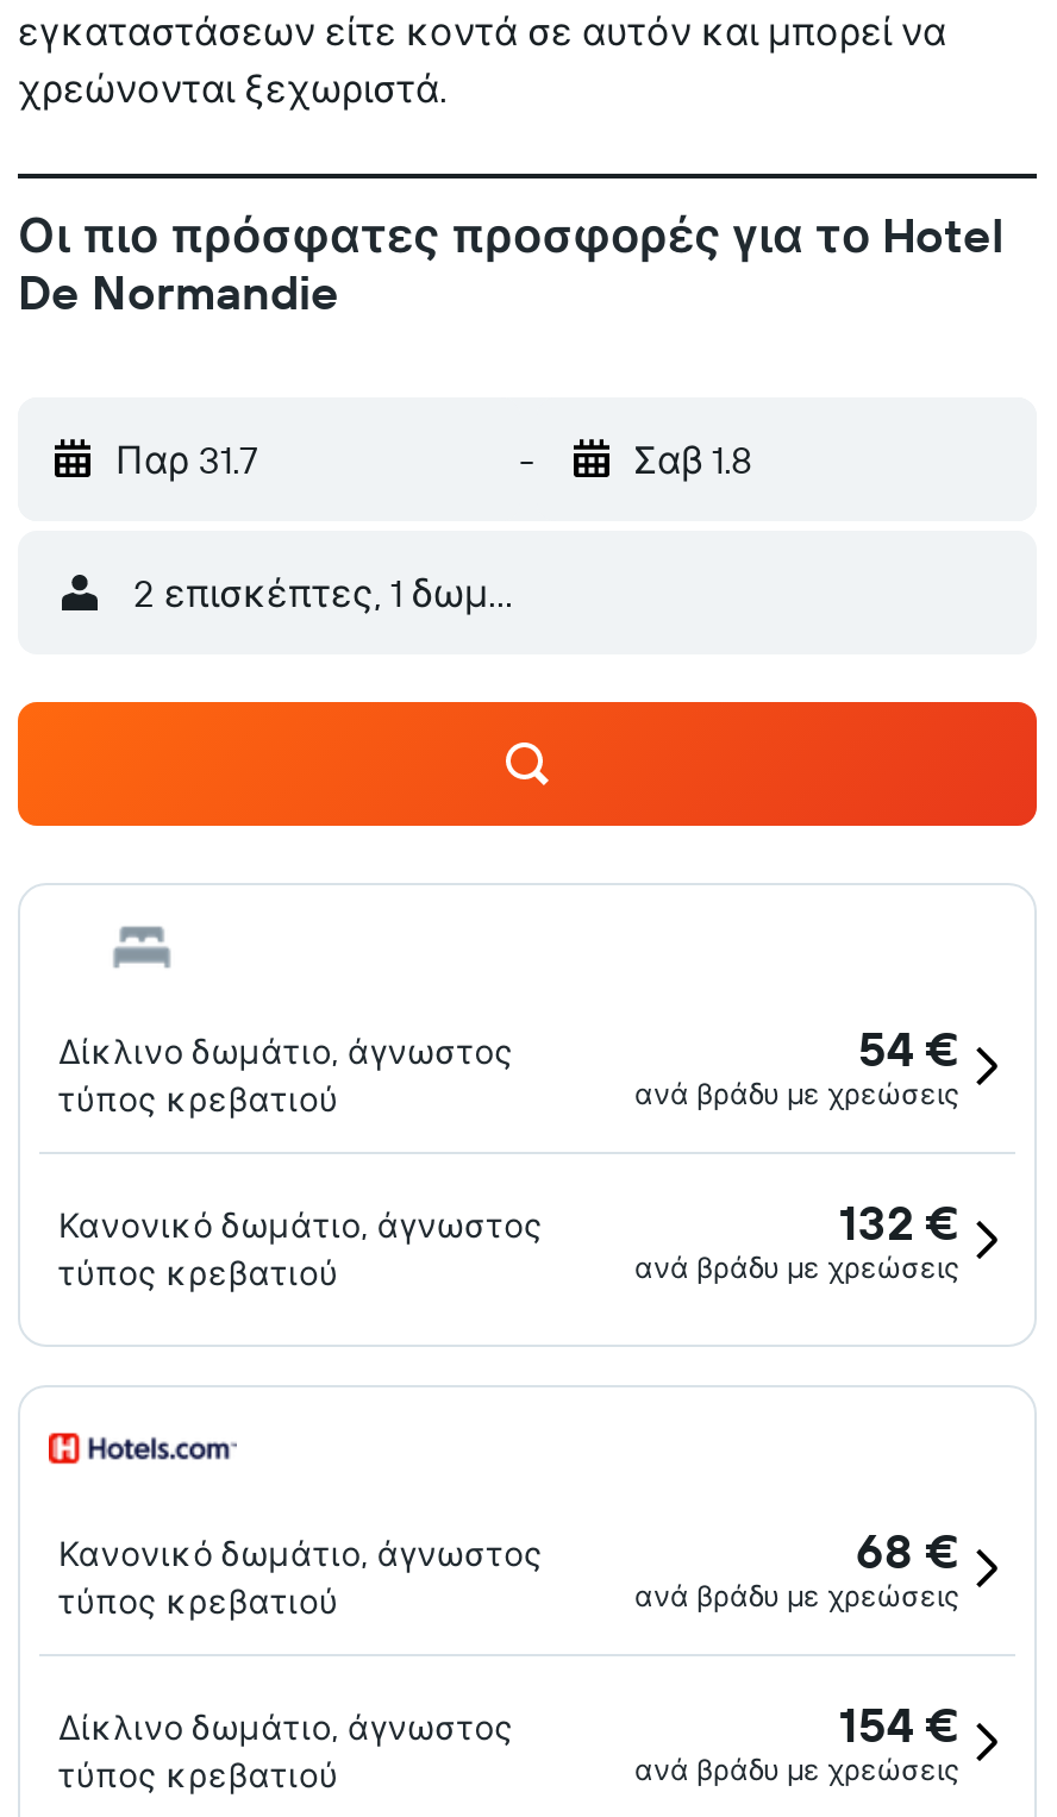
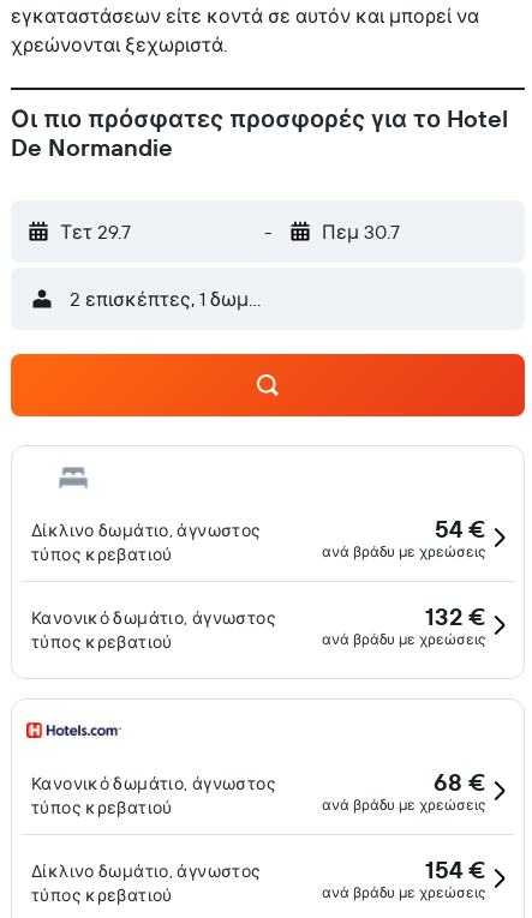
[115,436,258,483] Παρ 31.7 -> [60,220,131,244] Τετ 29.7
[633,436,752,483] Σαβ 1.8 -> [321,220,399,244] Πεμ 30.7

